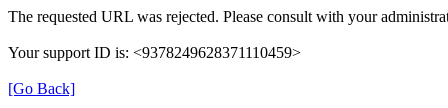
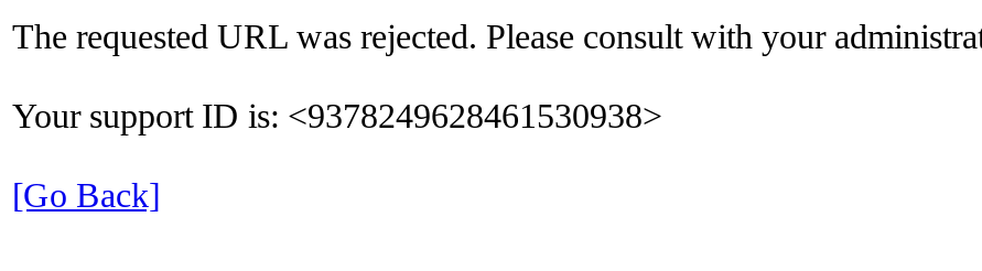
[8,44,301,61] Your support ID is: <9378249628371110459> -> [12,97,662,134] Your support ID is: <9378249628461530938>

